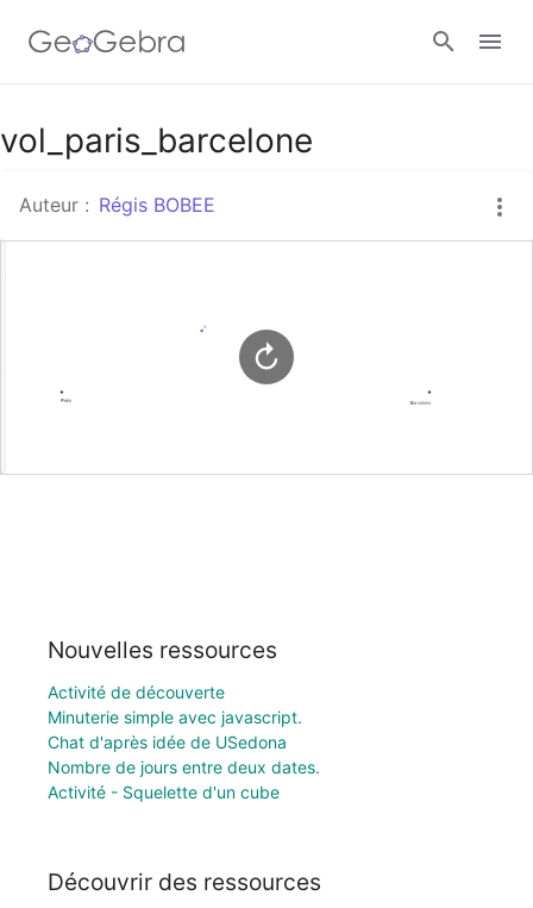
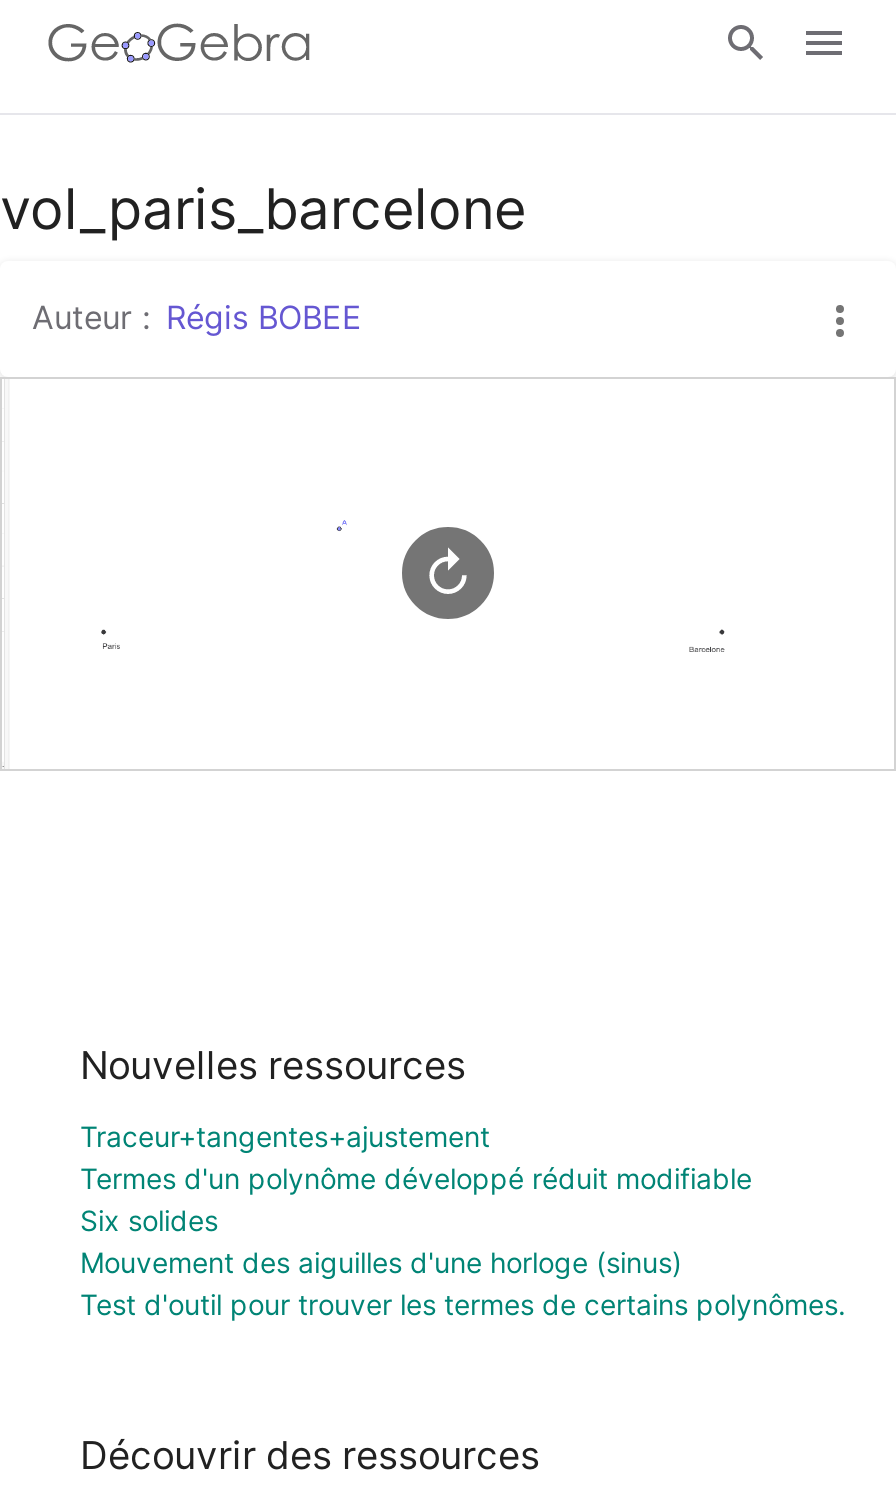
[48,682,320,802] Activité de découverte | Minuterie simple avec javascript. | Chat d'après idée de USedona | Nombre de jours entre deux dates. | Activité - Squelette d'un cube -> [80,1119,846,1321] Traceur+tangentes+ajustement | Termes d'un polynôme développé réduit modifiable | Six solides | Mouvement des aiguilles d'une horloge (sinus) | Test d'outil pour trouver les termes de certains polynômes.

